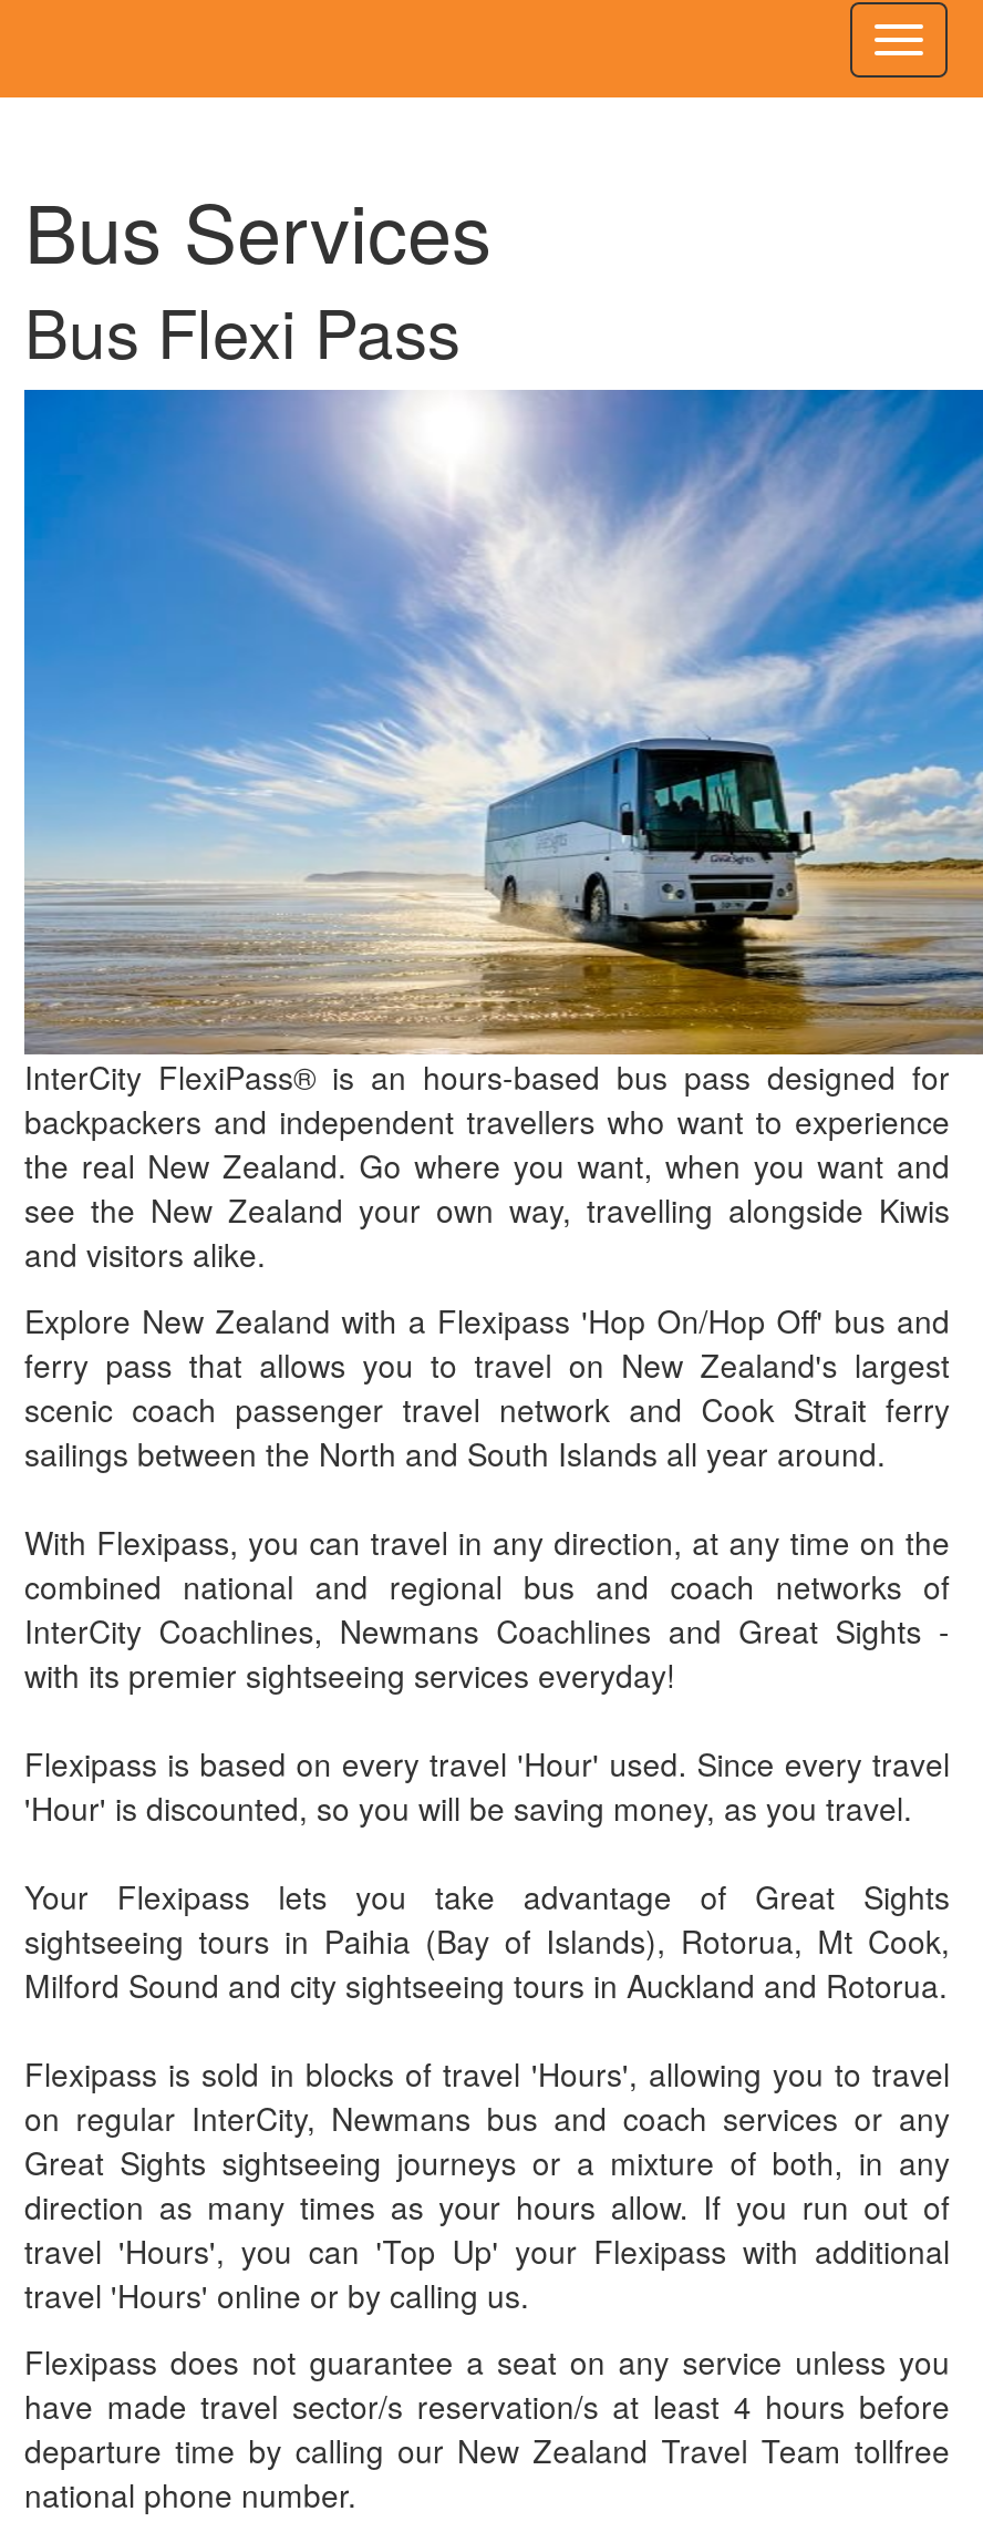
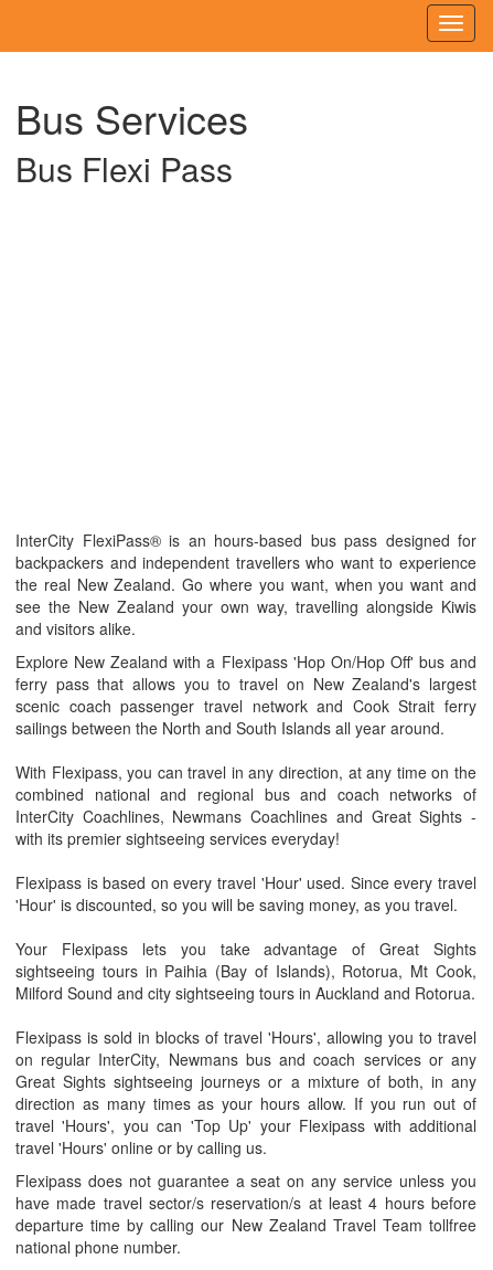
[22,388,976,1057] [image] -> none

